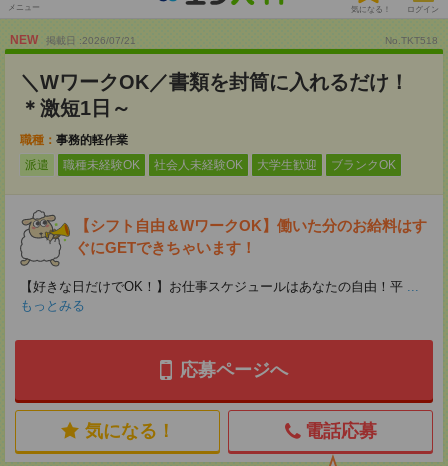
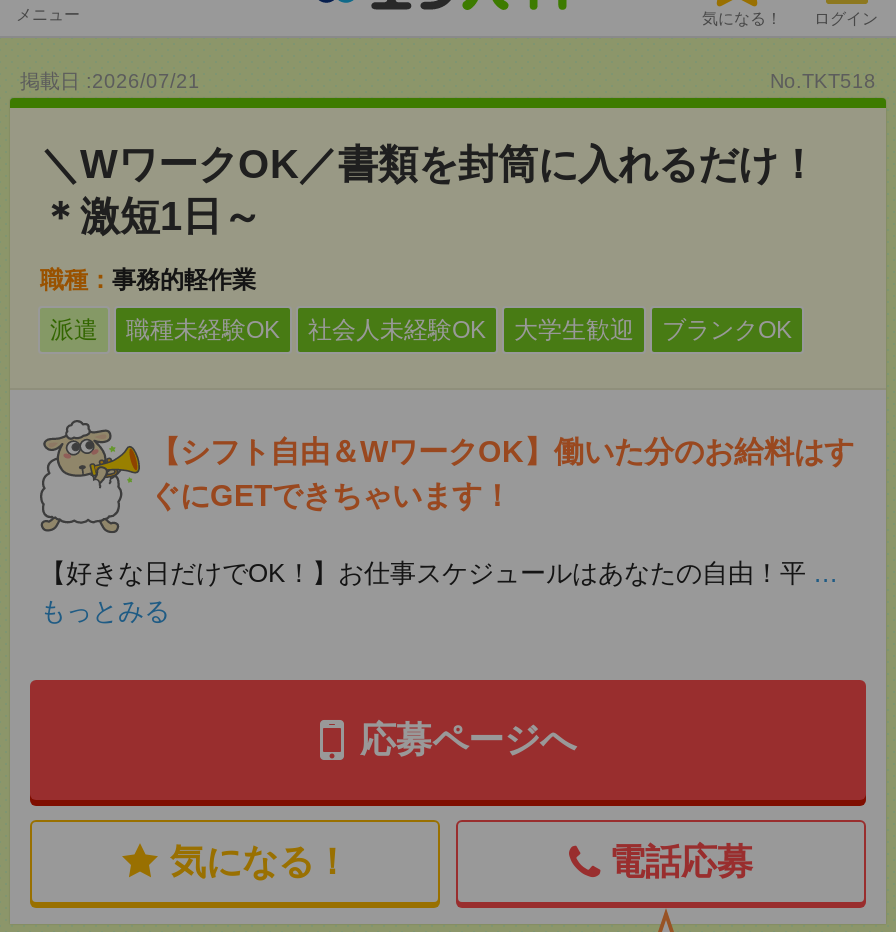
[10,33,38,47] NEW -> none

